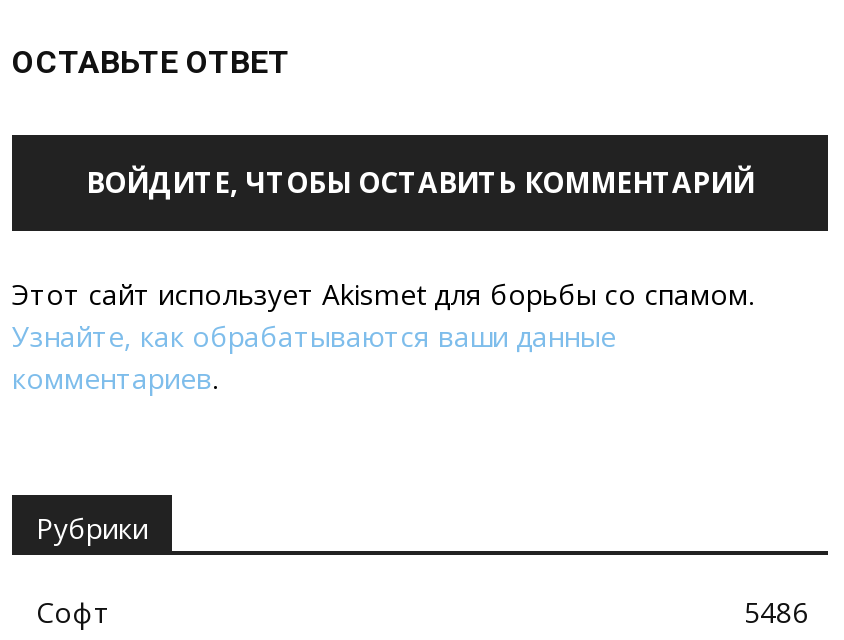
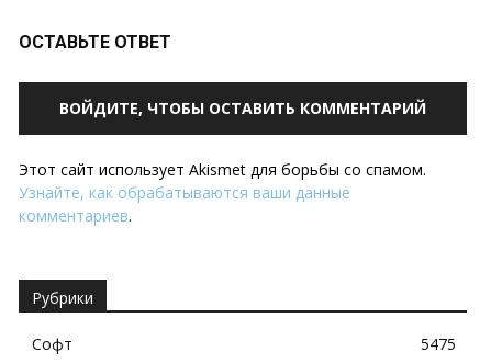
[744,593,808,631] 5486 -> [421,333,456,354] 5475

